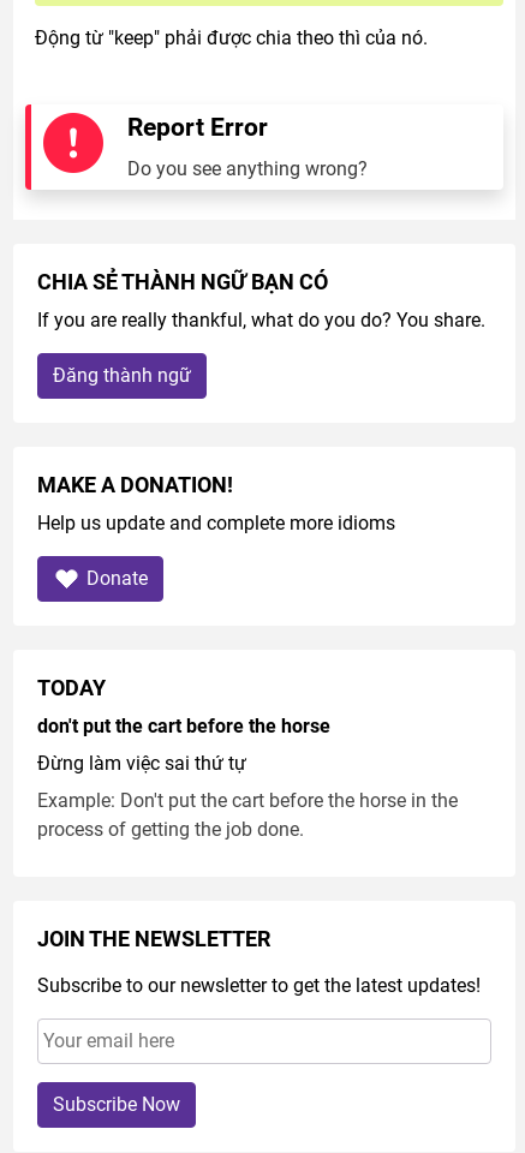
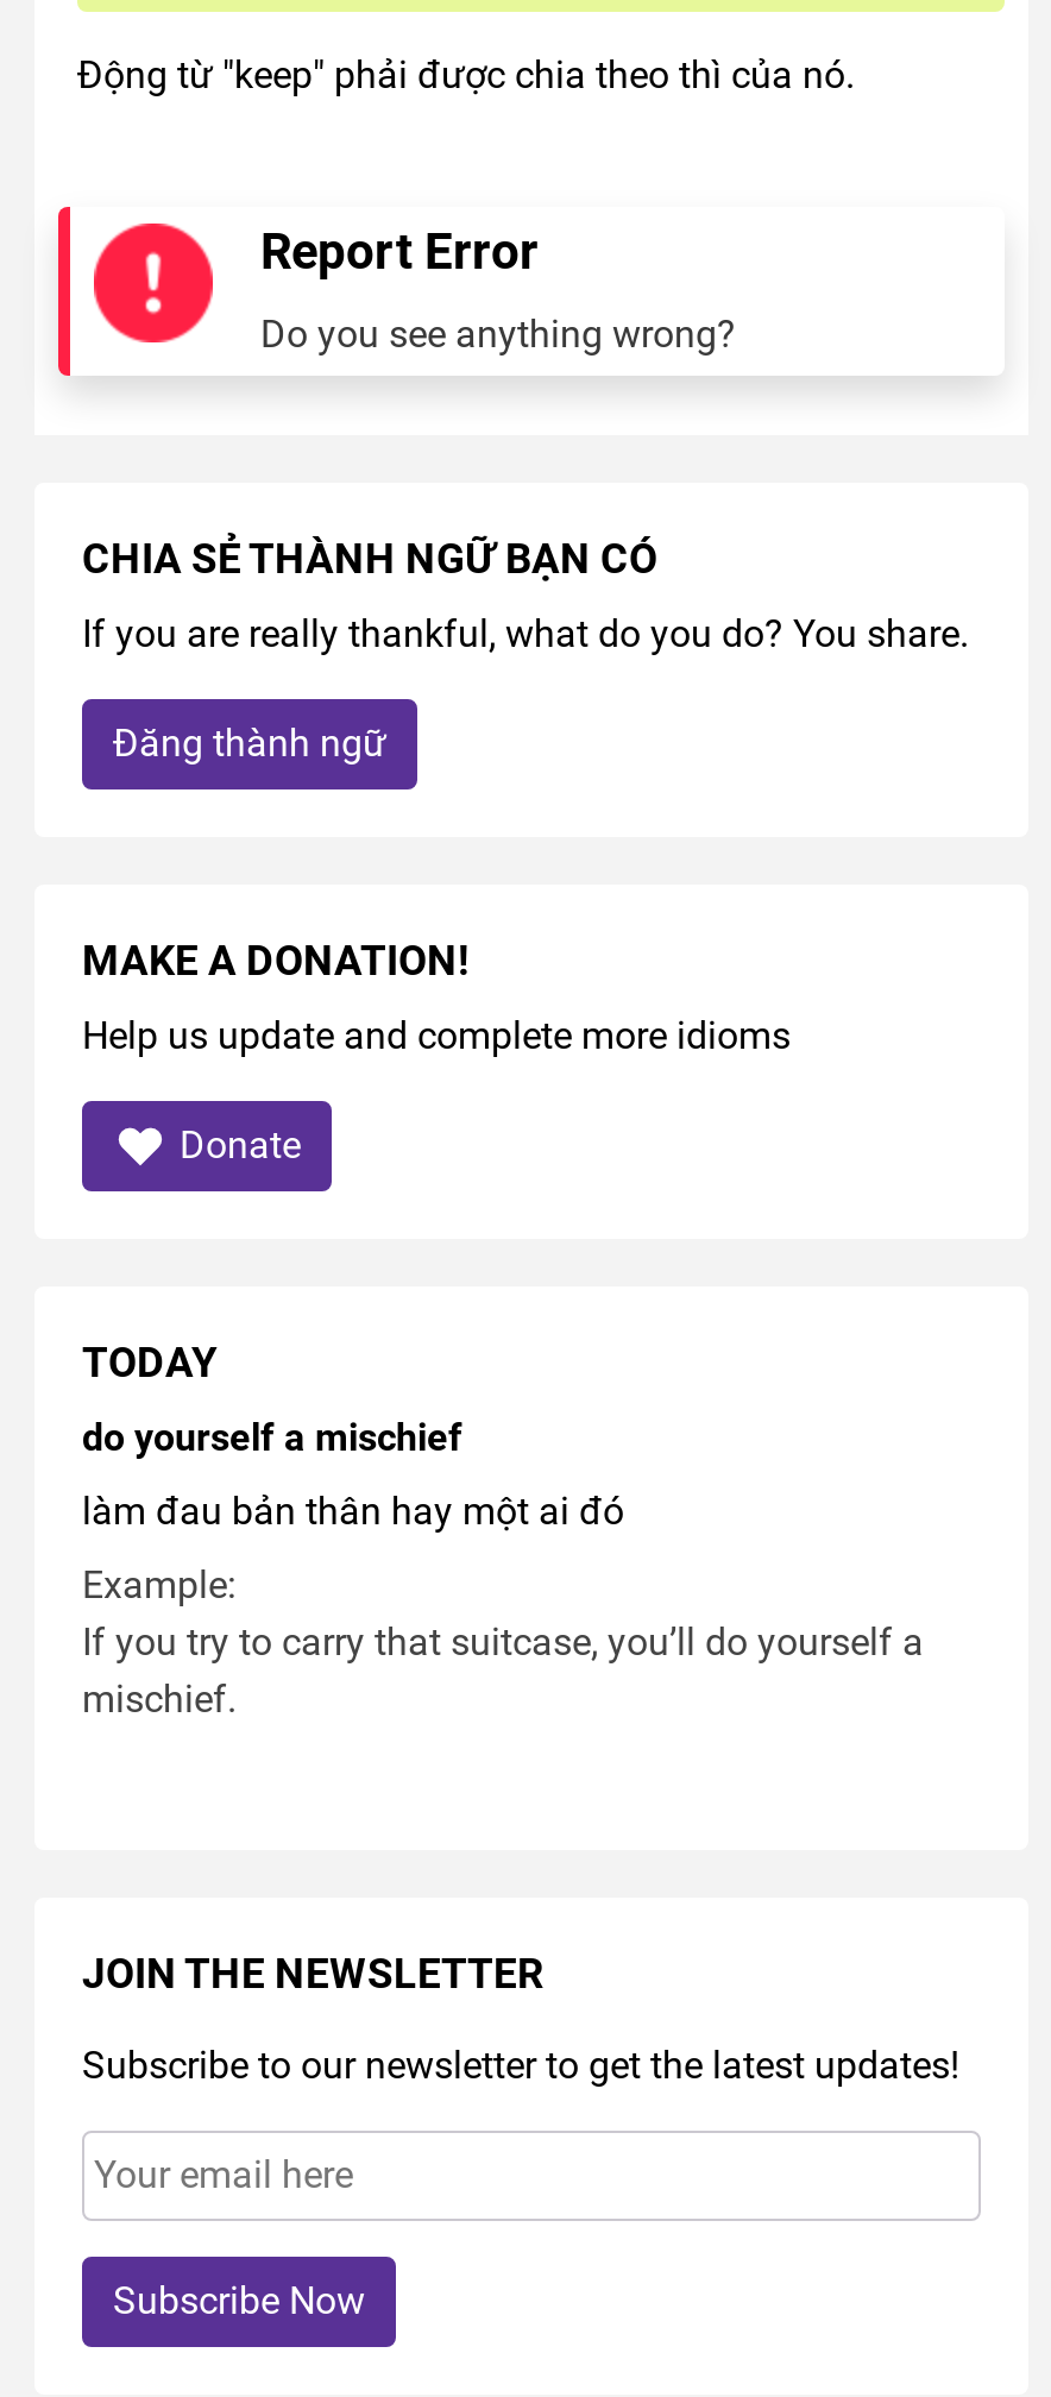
[37,715,330,737] don't put the cart before the horse -> [82,1415,462,1460] do yourself a mischief
[37,752,246,775] Đừng làm việc sai thứ tự -> [82,1489,624,1534] làm đau bản thân hay một ai đó
[37,789,458,841] Example: Don't put the cart before the horse in the | process of getting the job done. -> [82,1562,924,1722] Example: | If you try to carry that suitcase, you’ll do yourself a | mischief.

